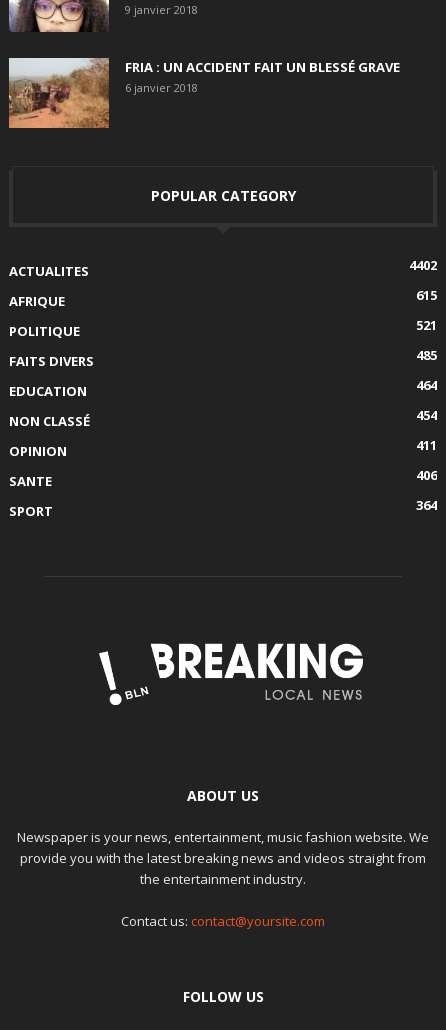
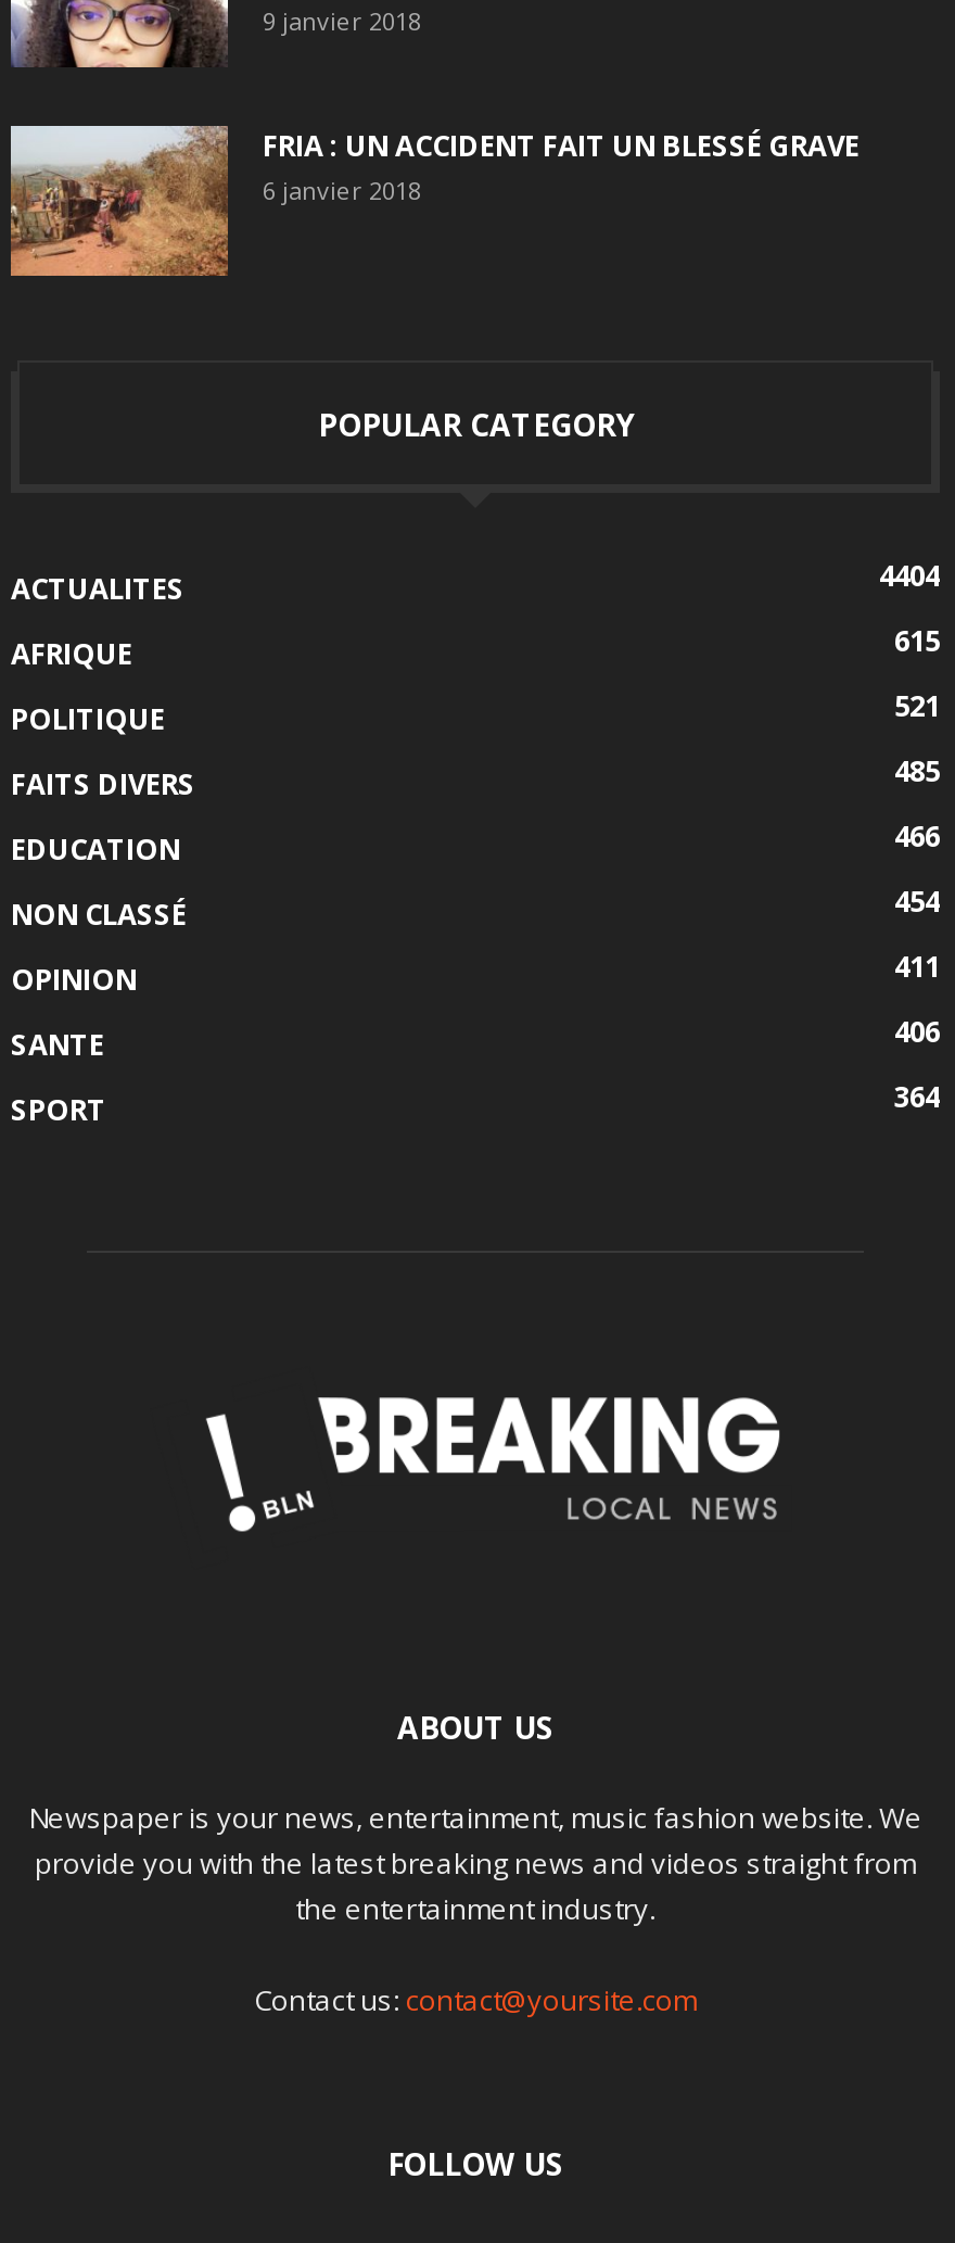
[409,256,437,274] 4402 -> [879,556,940,595] 4404
[416,376,437,394] 464 -> [894,816,940,856] 466

